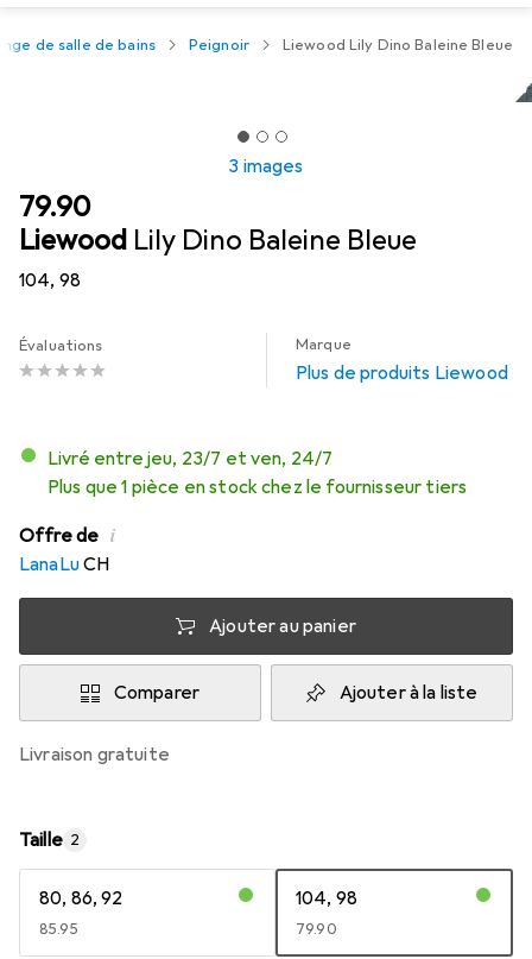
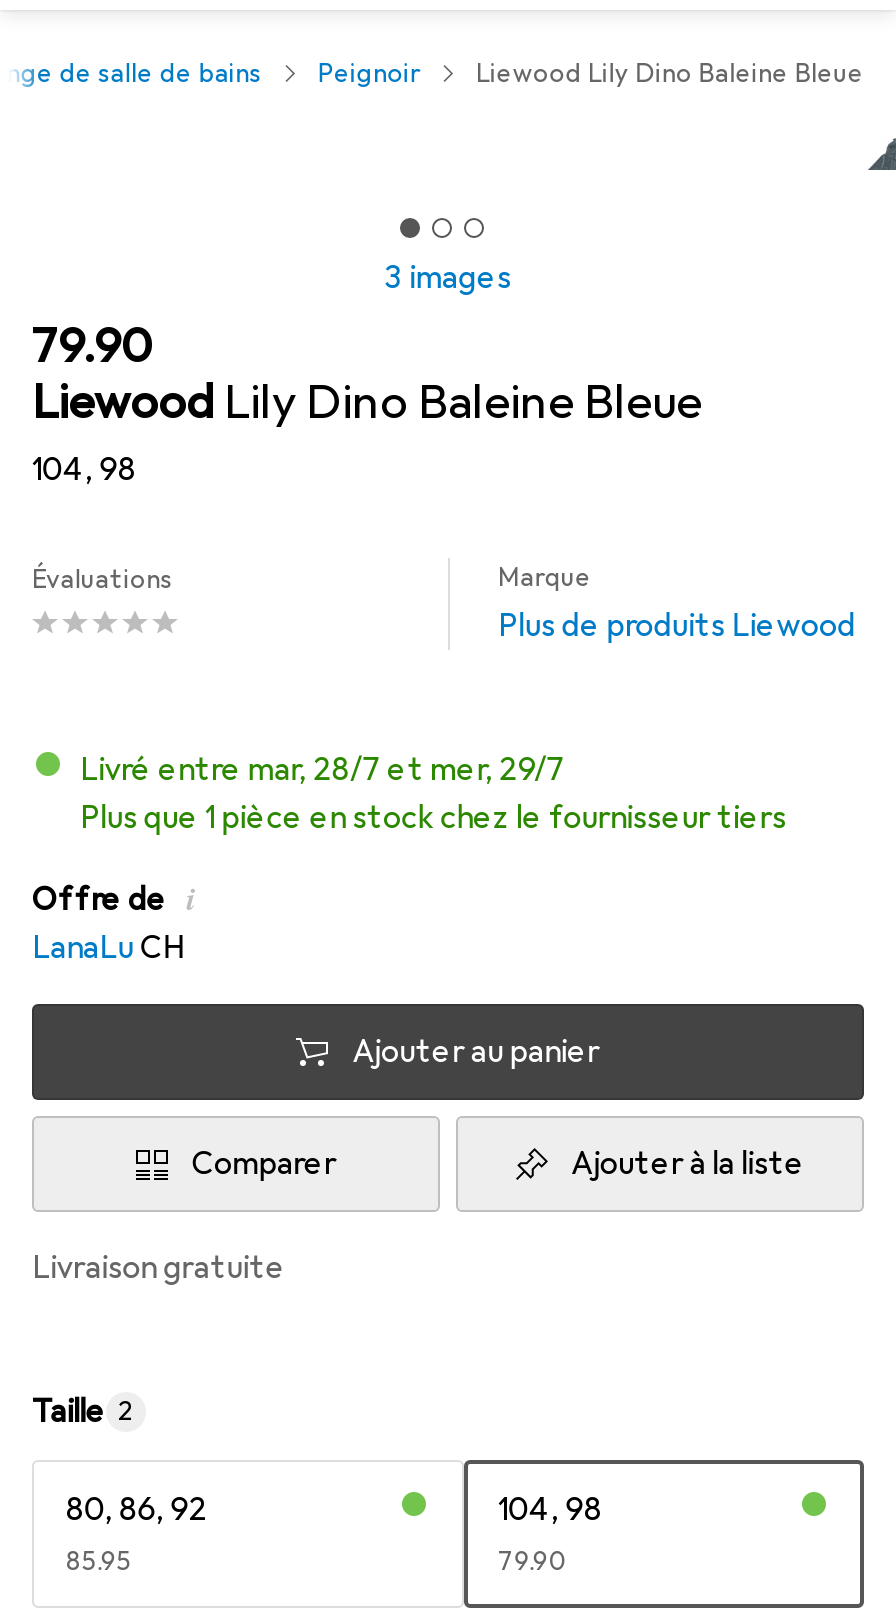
[58,447,333,471] Livré entre jeu, 23/7 et ven, 24/7 -> [98,750,565,790] Livré entre mar, 28/7 et mer, 29/7

